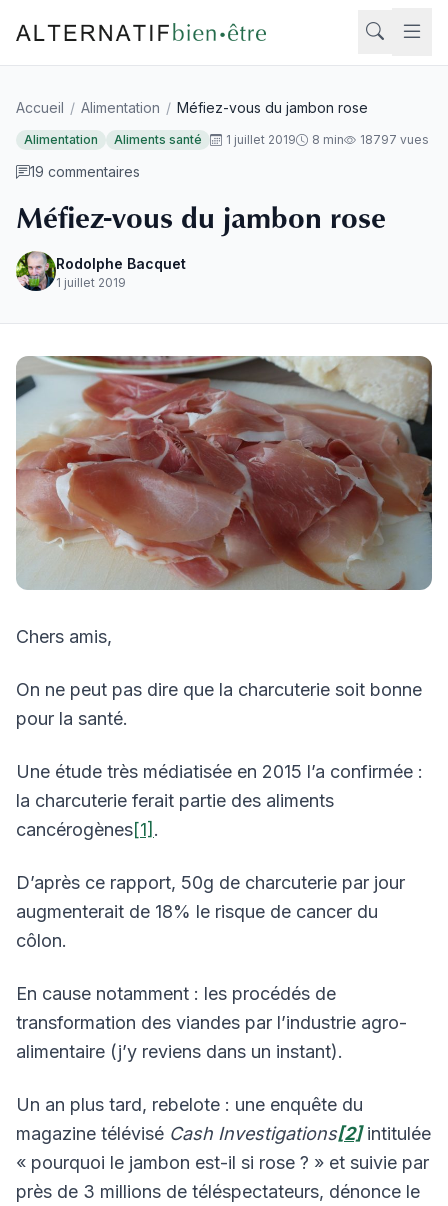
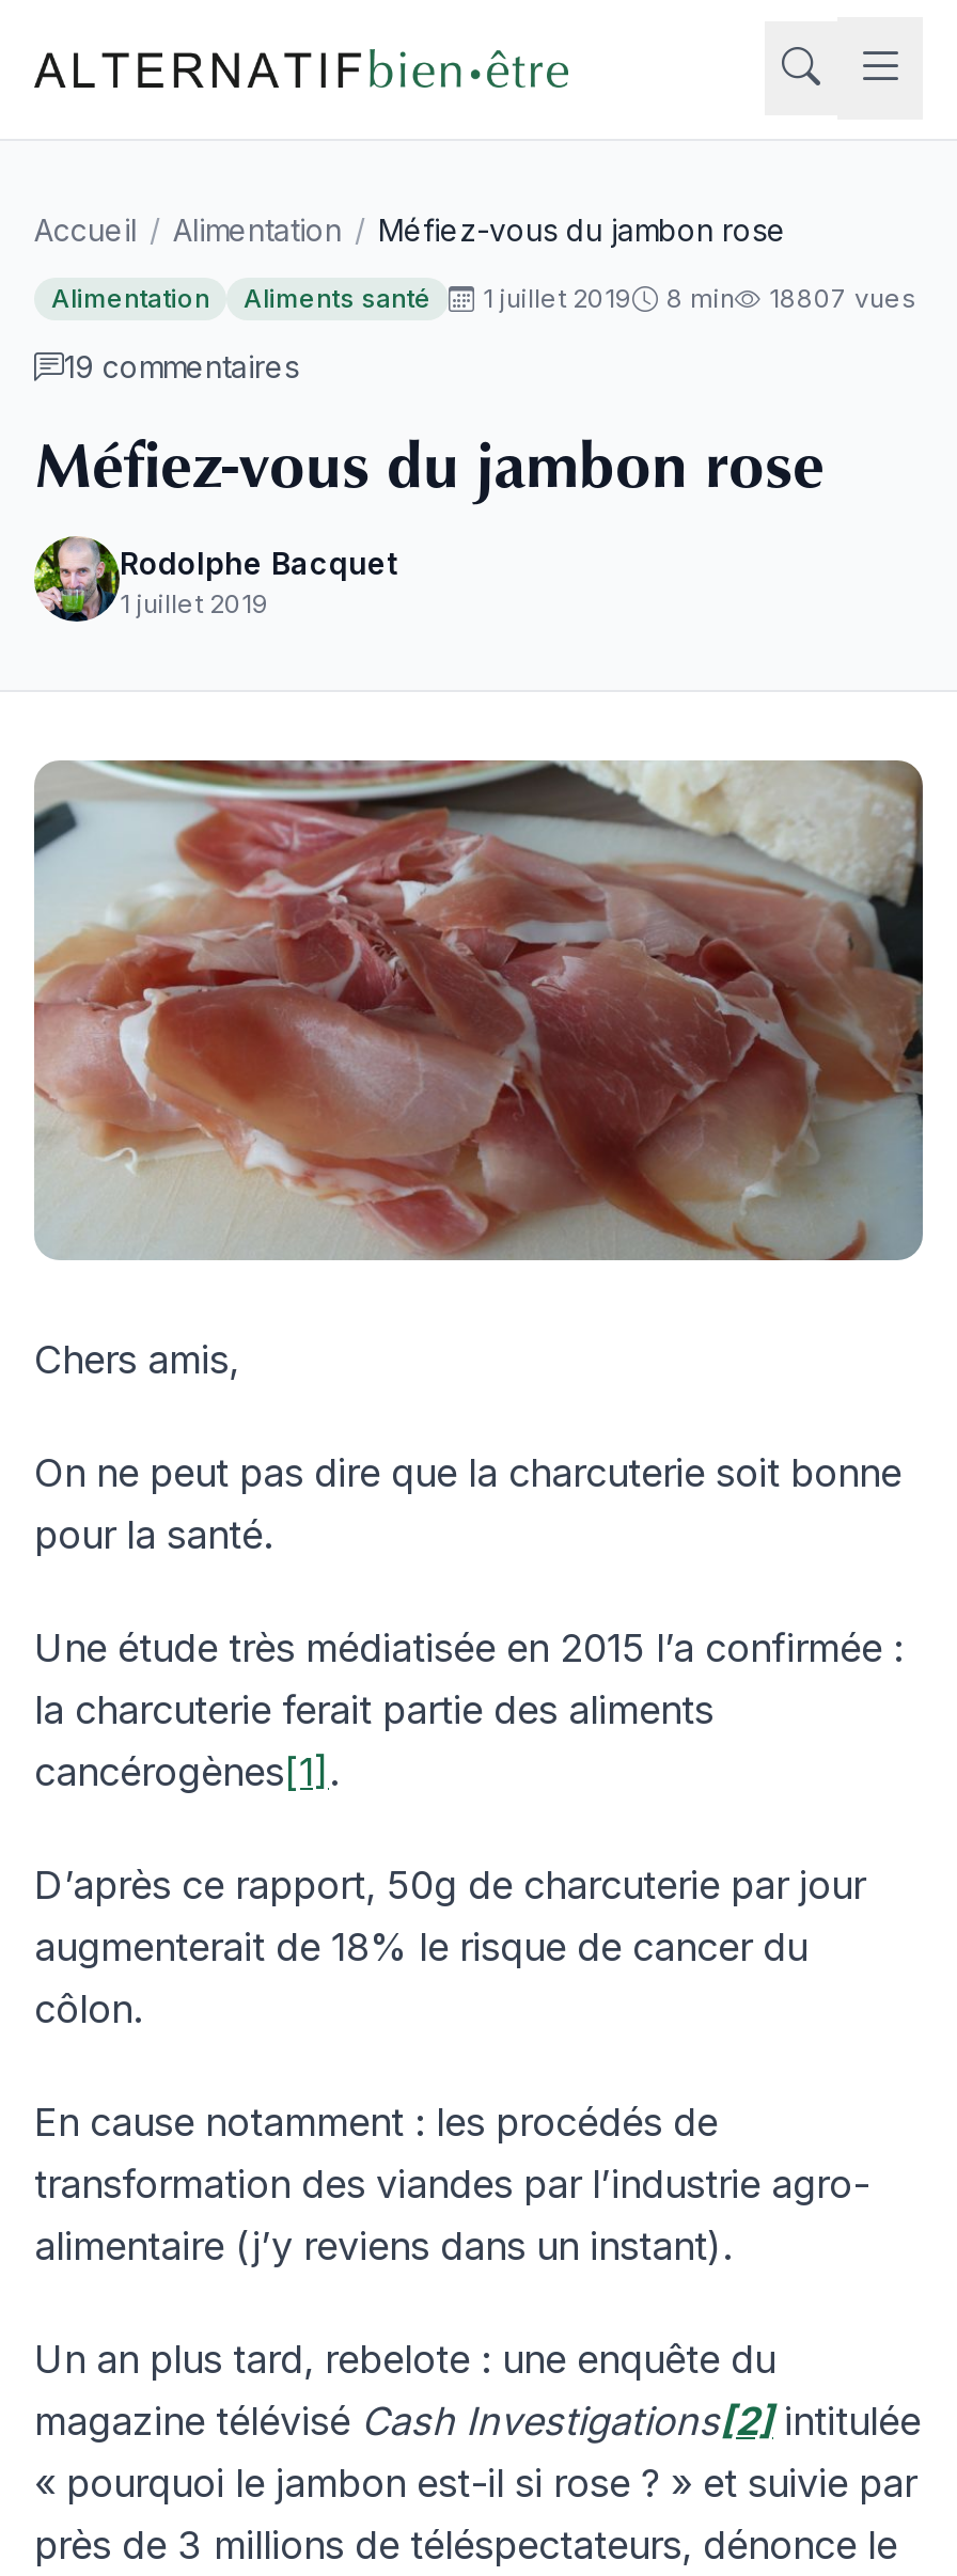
[24,132,429,147] Alimentation Aliments santé 1 juillet 2019 8 min 18797 vues -> [51,282,916,314] Alimentation Aliments santé 1 juillet 2019 8 min 18807 vues

